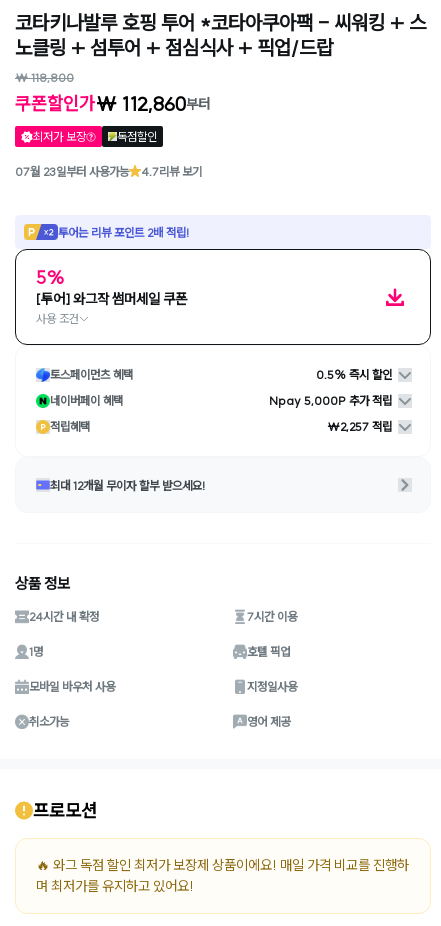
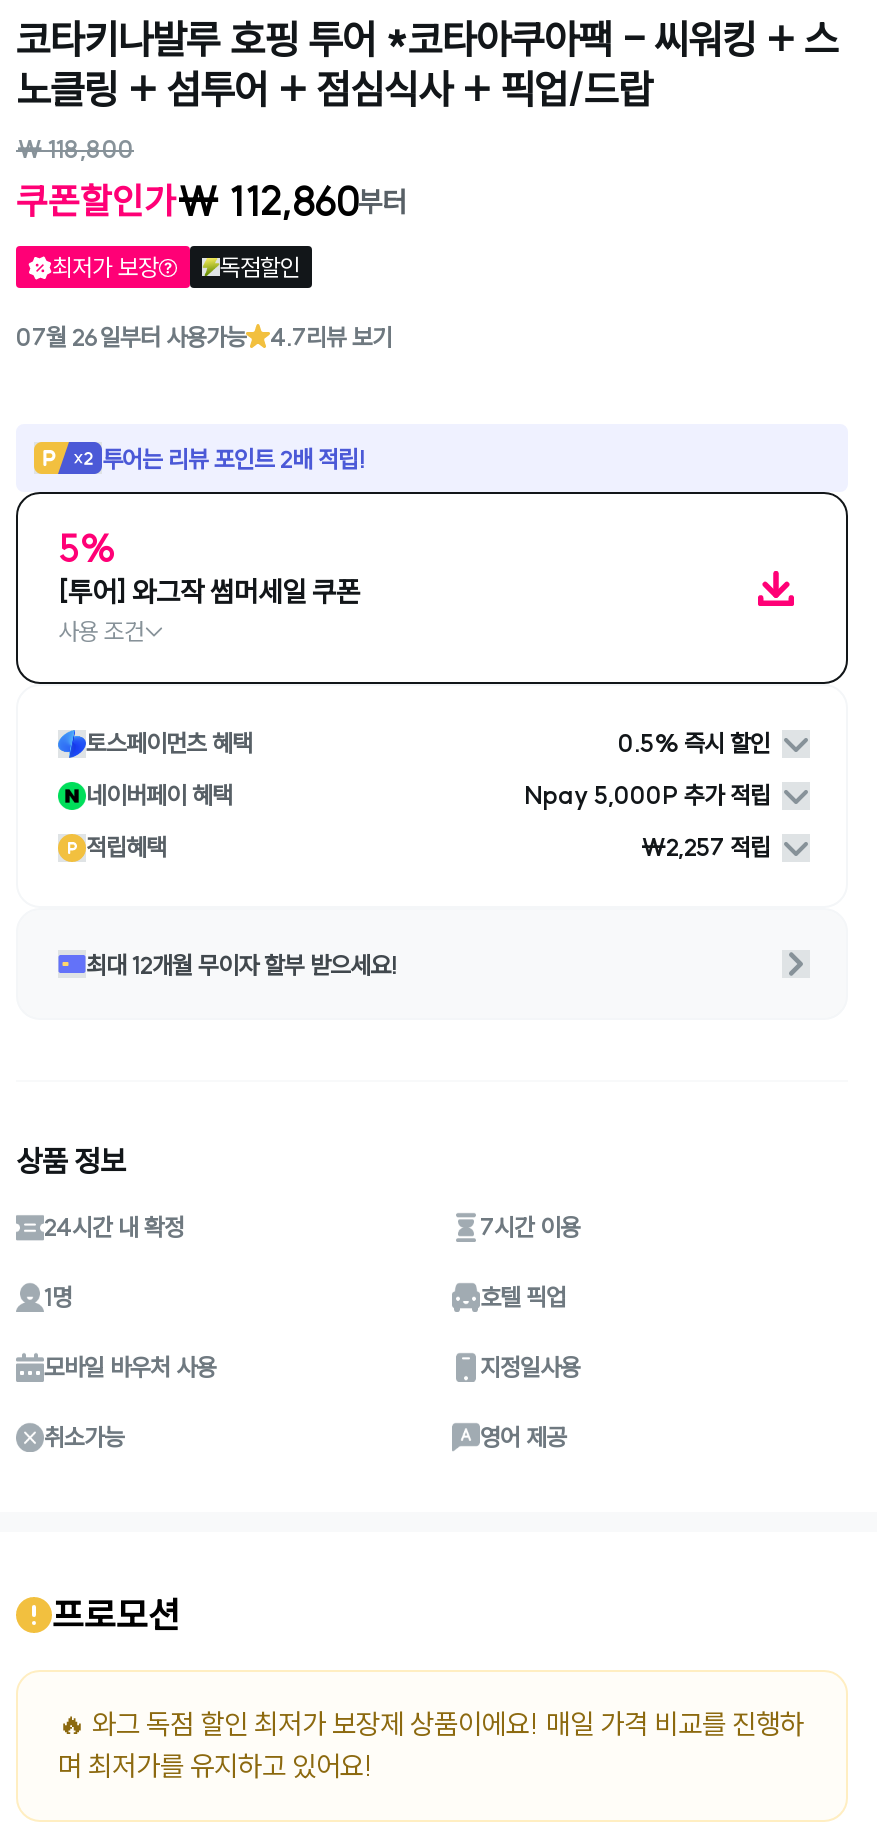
[15,163,129,178] 07월 23일부터 사용가능 -> [16,321,246,351] 07월 26일부터 사용가능

